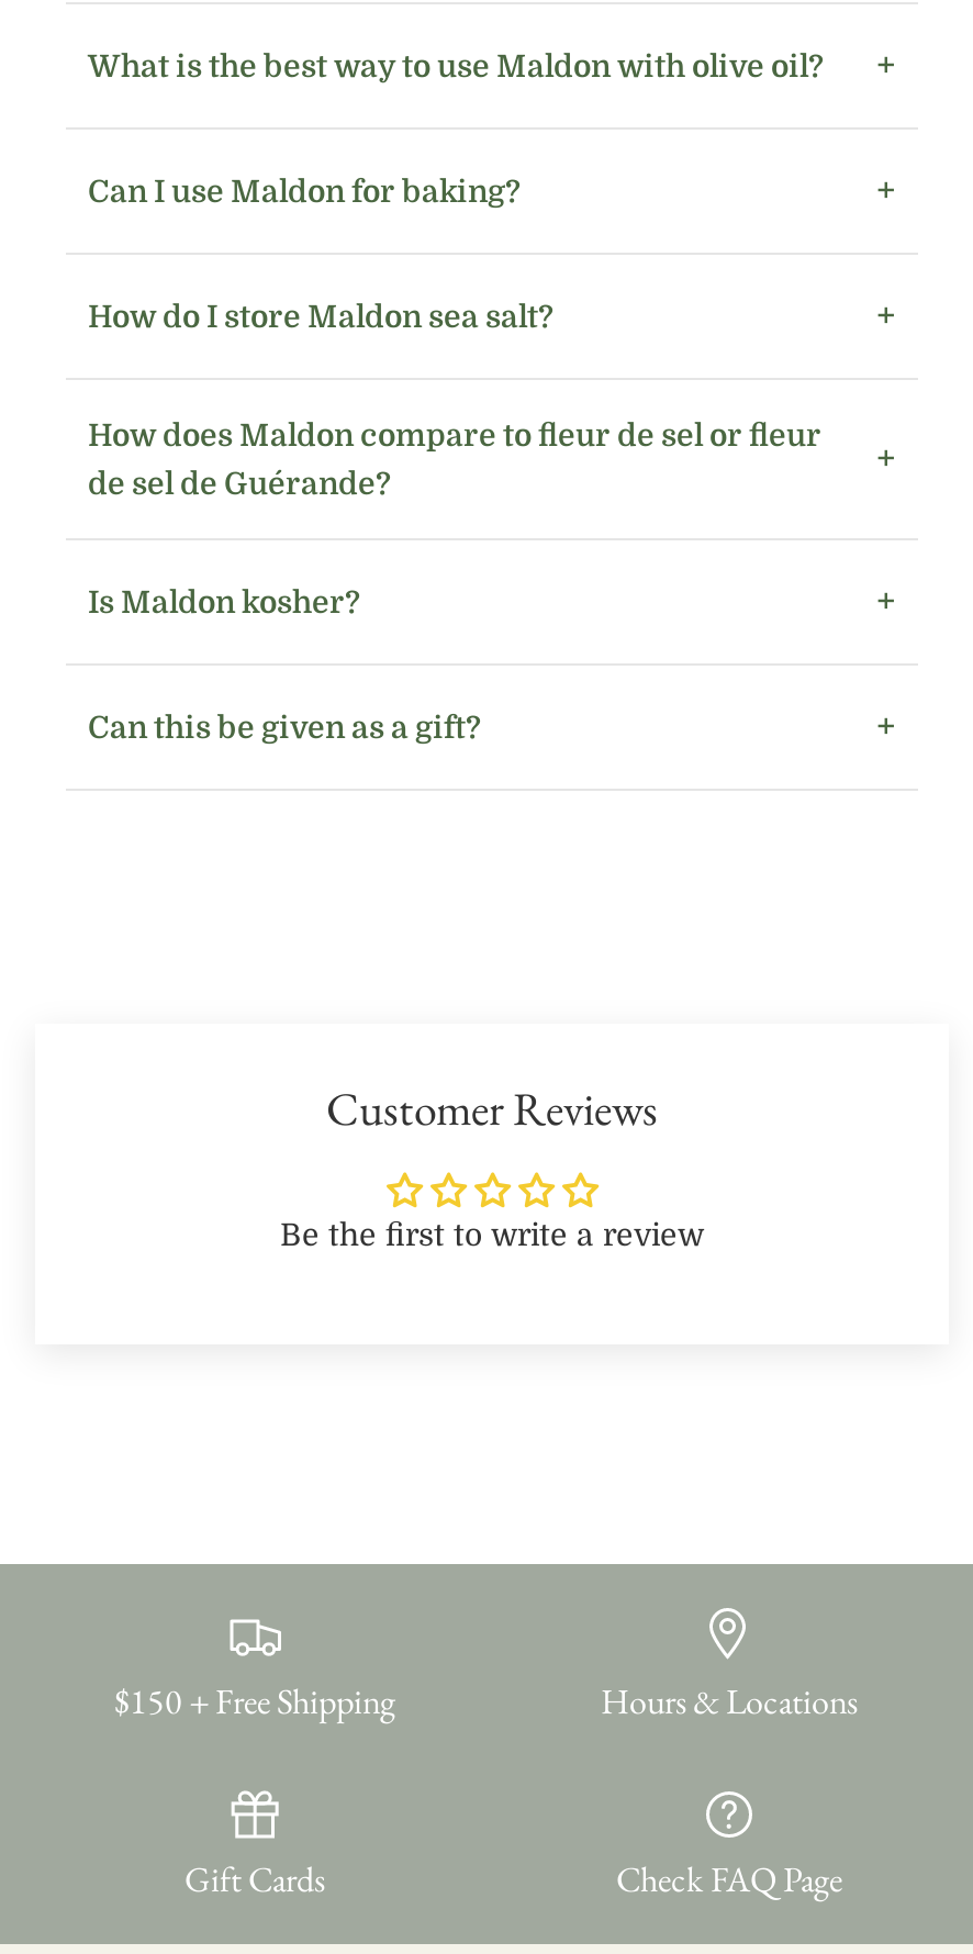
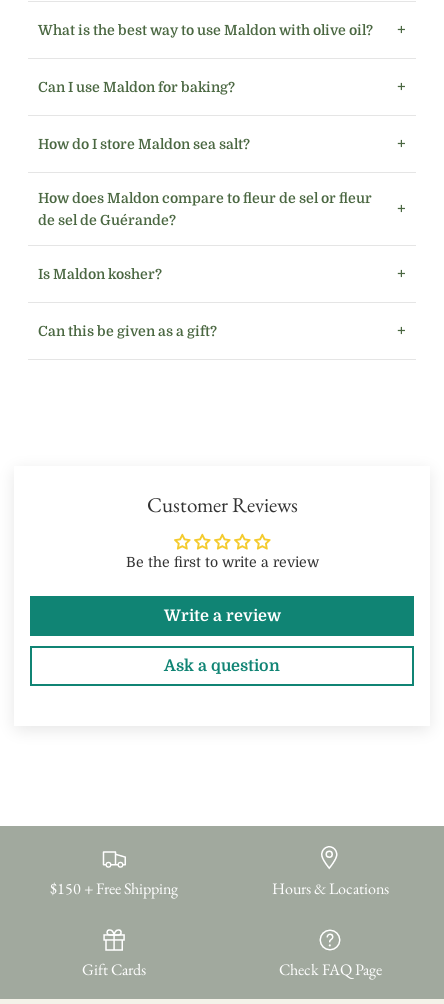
none -> [163,607,280,675] Write a review | Ask a question

